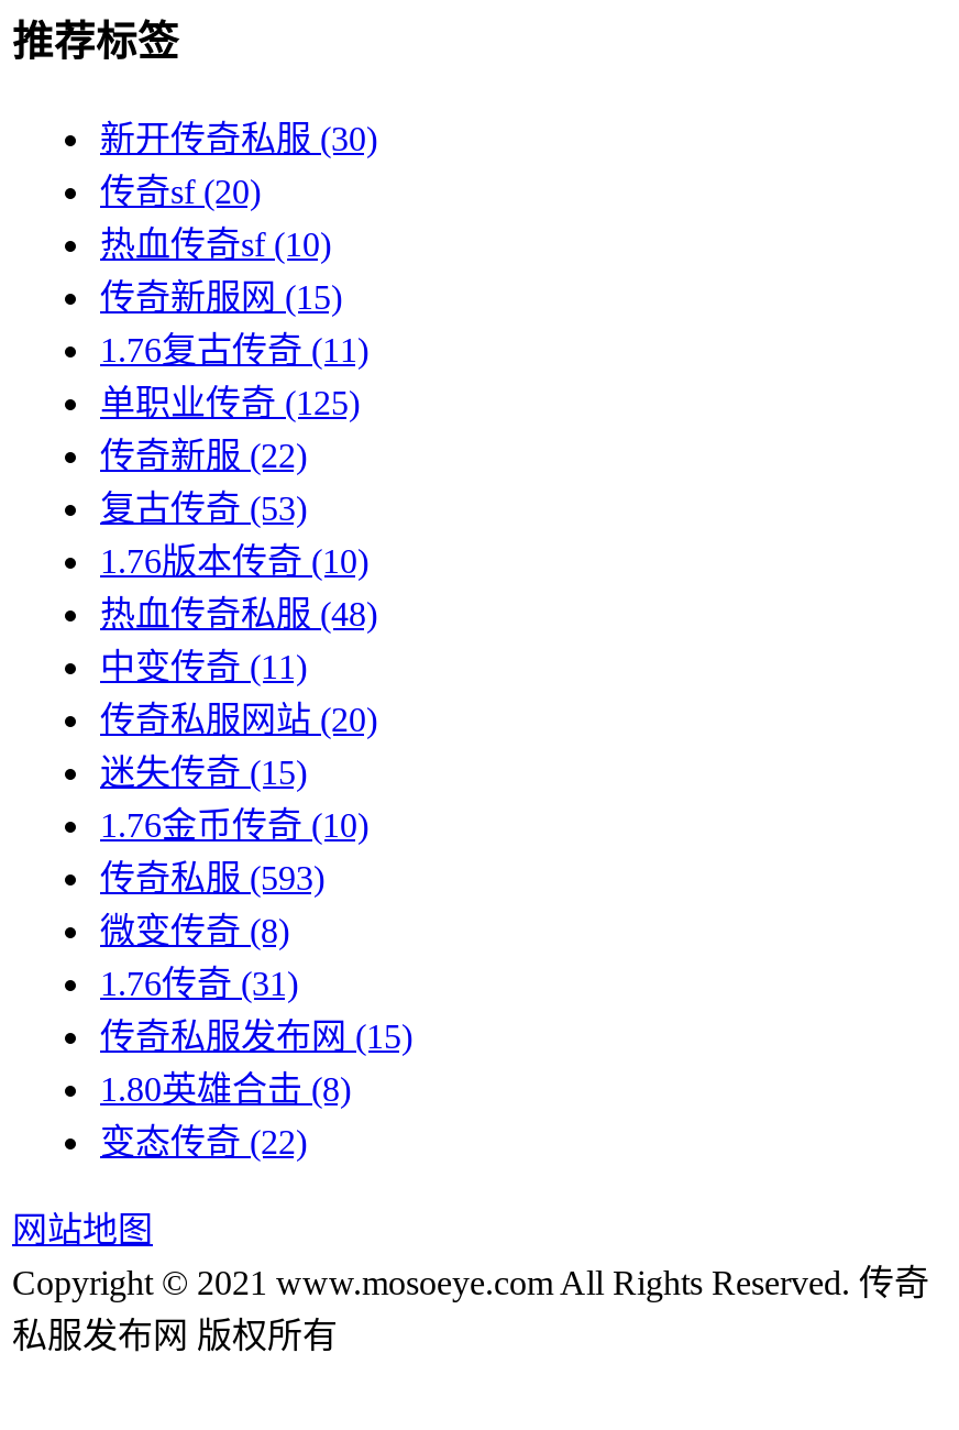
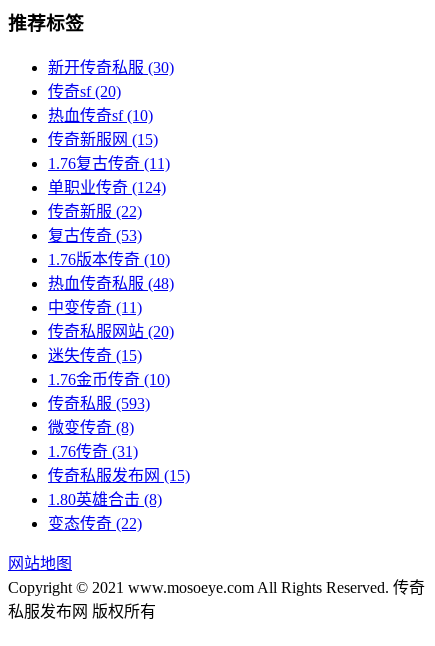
[100,384,360,421] 单职业传奇(125) -> [48,179,166,196] 单职业传奇(124)

